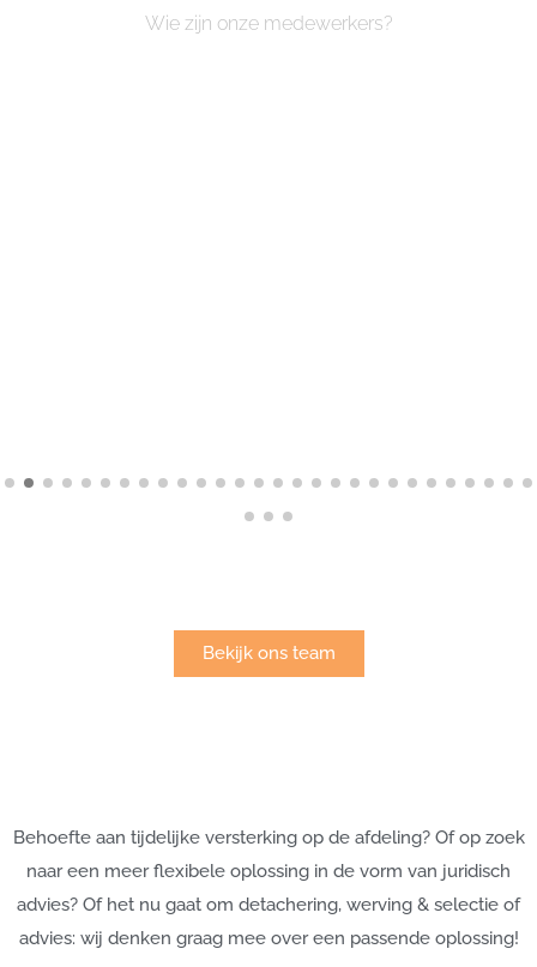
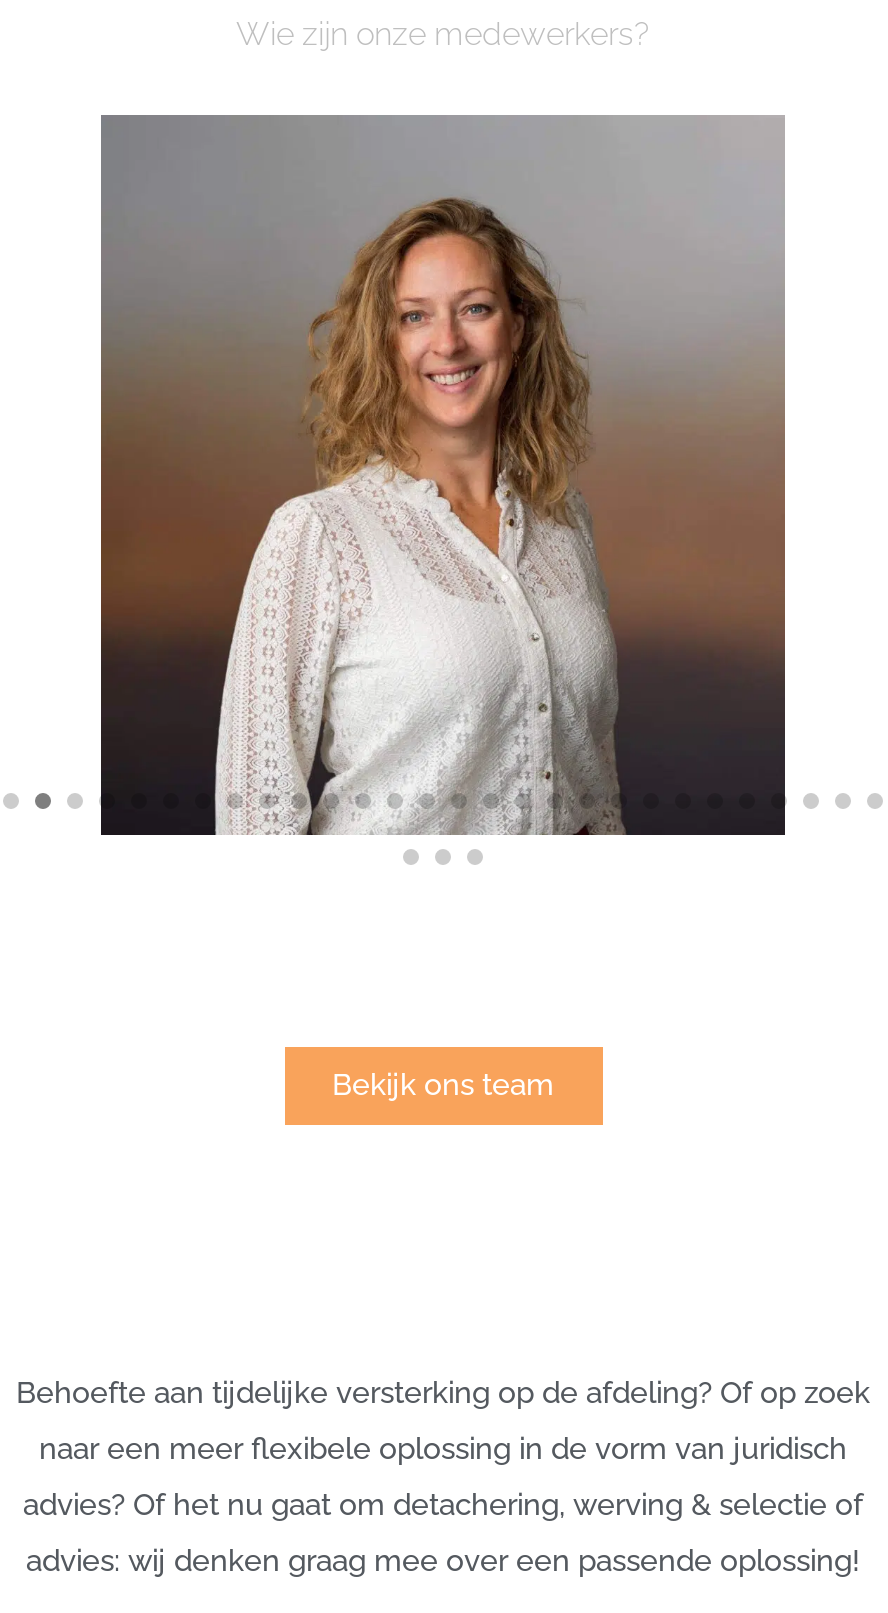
none -> [99,113,787,837] [image]

